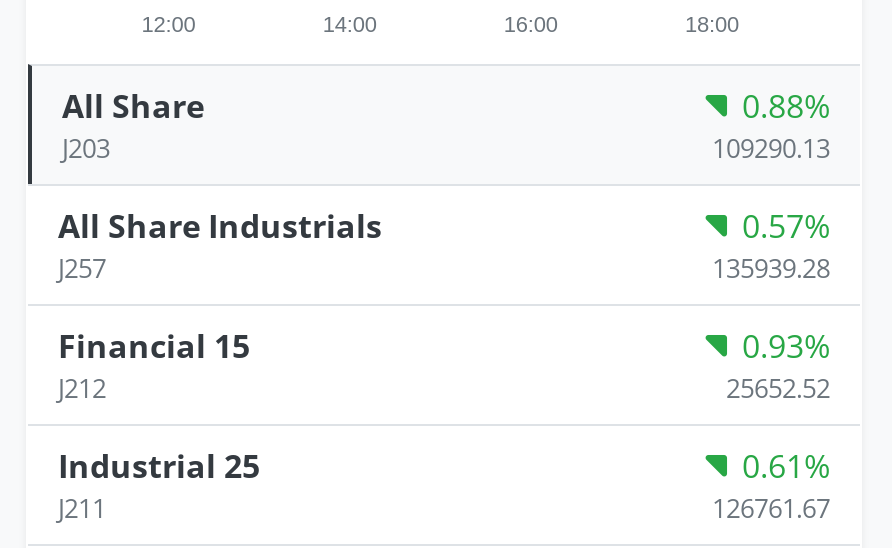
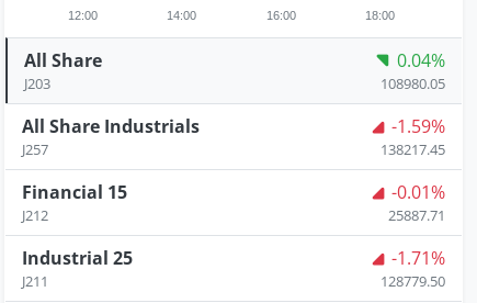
[734,84,830,128] 0.88% -> [393,48,445,72] 0.04%
[712,130,830,166] 109290.13 -> [381,73,445,93] 108980.05
[734,204,830,248] 0.57% -> [387,114,445,138] -1.59%
[712,250,830,286] 135939.28 -> [381,139,445,159] 138217.45
[734,324,830,368] 0.93% -> [387,180,445,204] -0.01%
[726,370,830,406] 25652.52 -> [388,205,445,225] 25887.71
[734,444,830,488] 0.61% -> [387,246,445,270] -1.71%
[712,490,830,526] 126761.67 -> [381,271,445,291] 128779.50

